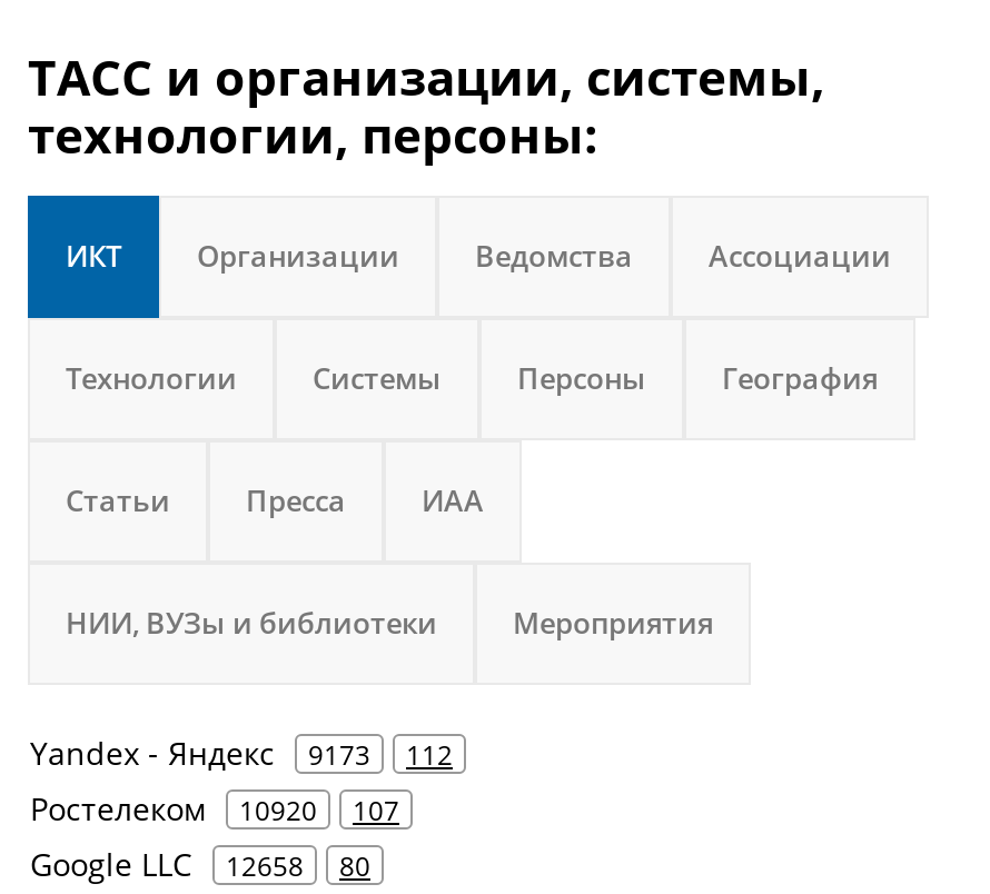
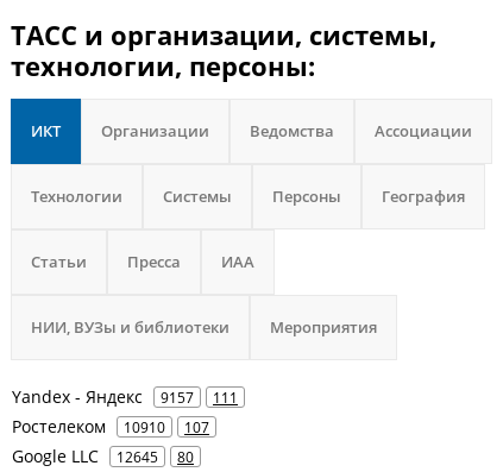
[308,736,370,772] 9173 -> [161,388,194,407] 9157
[406,736,453,772] 112 -> [213,388,238,407] 111
[30,787,399,830] Ростелеком 10920 107 -> [12,415,209,438] Ростелеком 10910 107
[30,843,370,885] Google LLC 12658 80 -> [12,445,194,467] Google LLC 12645 80

